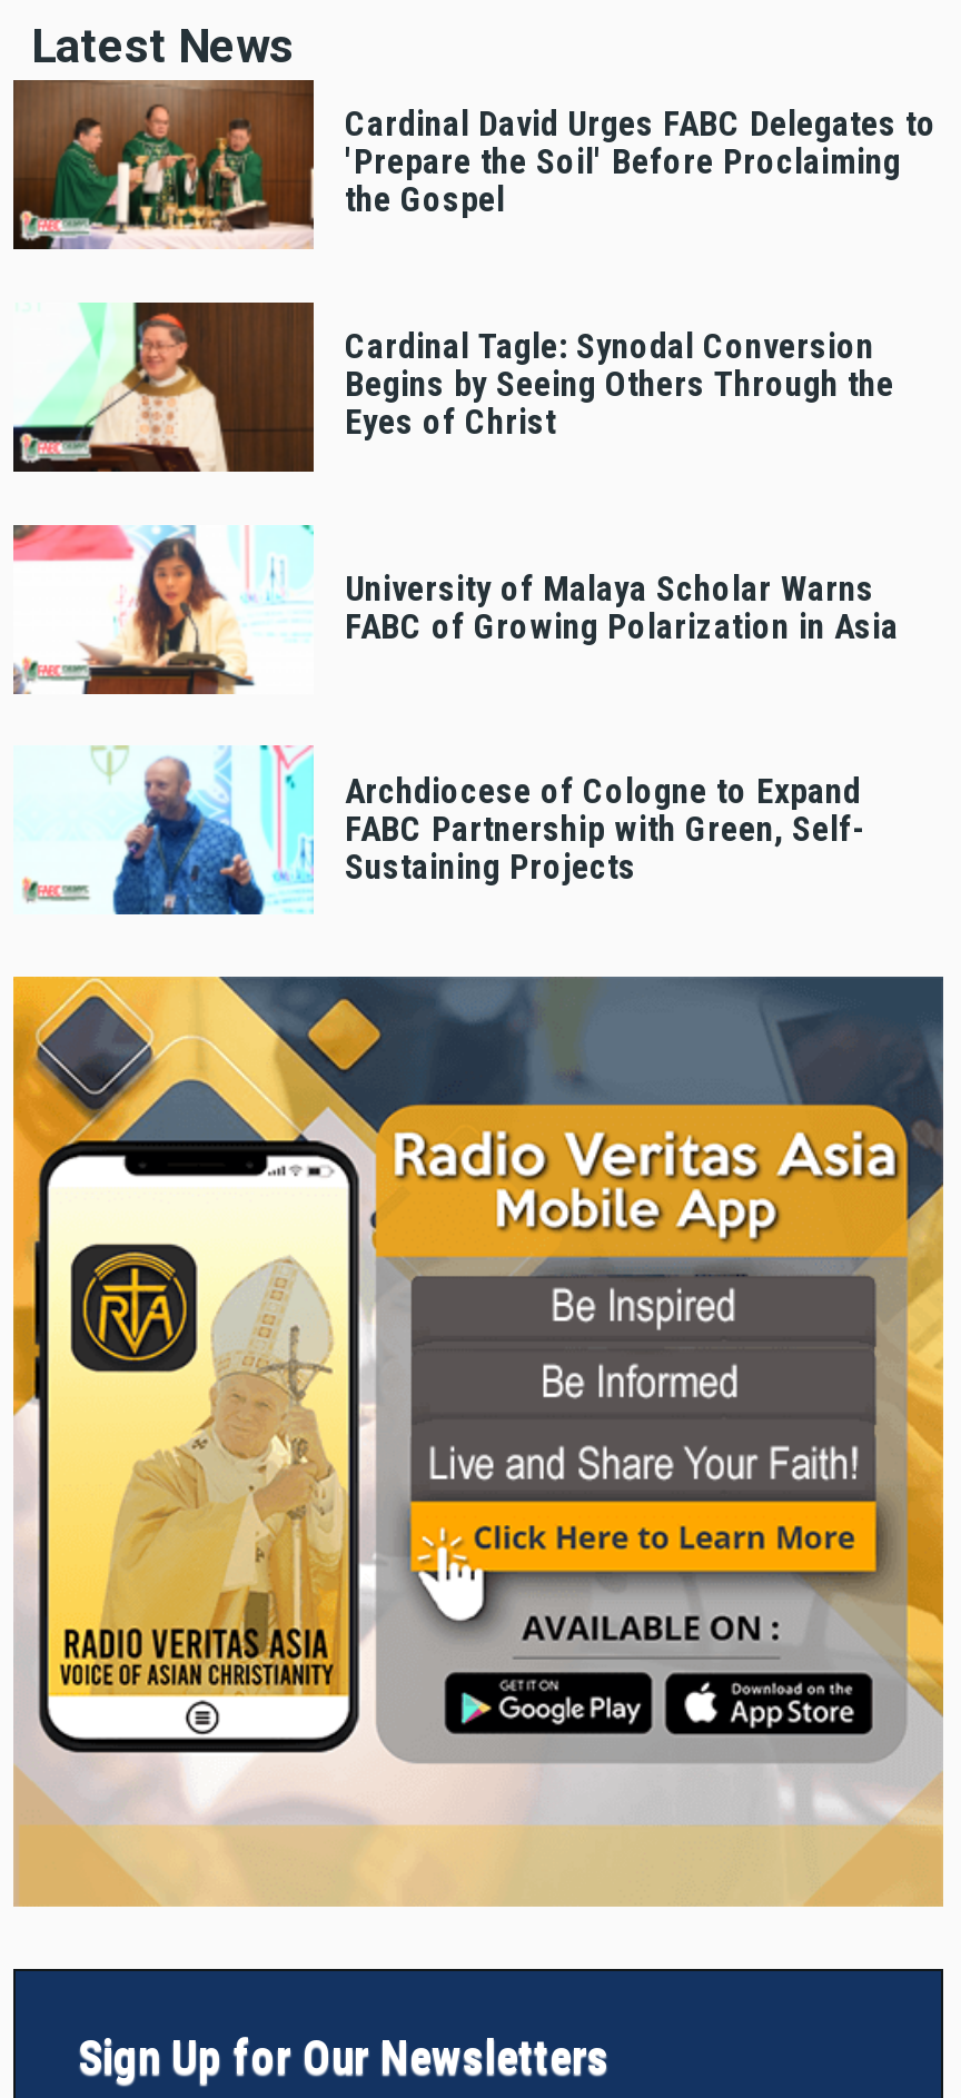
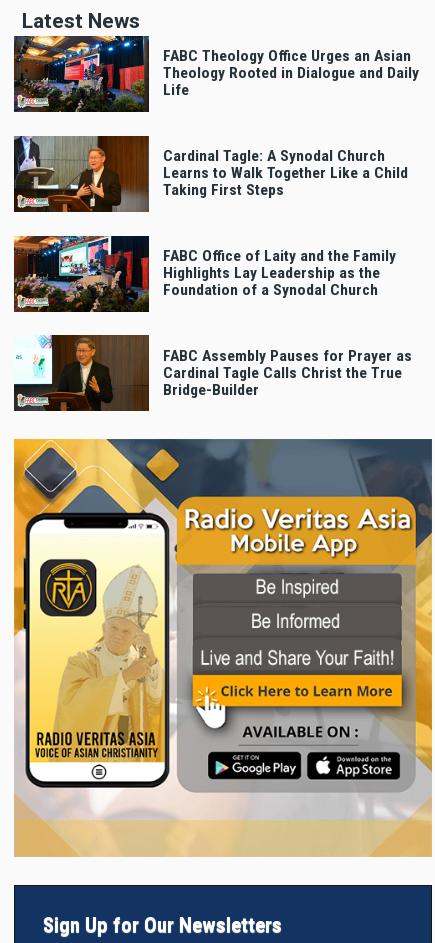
[13,80,937,249] [image] | Cardinal David Urges FABC Delegates to | 'Prepare the Soil' Before Proclaiming | the Gospel -> [14,36,419,113] [image] | FABC Theology Office Urges an Asian | Theology Rooted in Dialogue and Daily | Life
[11,303,894,474] [image] | Cardinal Tagle: Synodal Conversion | Begins by Seeing Others Through the | Eyes of Christ -> [13,135,408,213] [image] | Cardinal Tagle: A Synodal Church | Learns to Walk Together Like a Child | Taking First Steps
[11,523,899,696] [image] | University of Malaya Scholar Warns | FABC of Growing Polarization in Asia -> [13,235,396,313] [image] | FABC Office of Laity and the Family | Highlights Lay Leadership as the | Foundation of a Synodal Church
[13,743,865,917] [image] | Archdiocese of Cologne to Expand | FABC Partnership with Green, Self- | Sustaining Projects -> [13,334,412,412] [image] | FABC Assembly Pauses for Prayer as | Cardinal Tagle Calls Christ the True | Bridge-Builder

